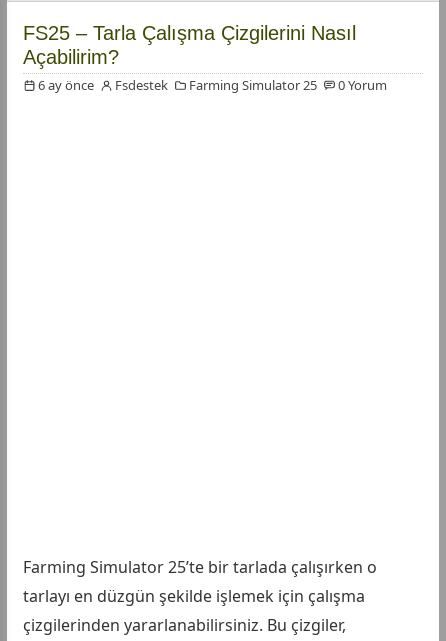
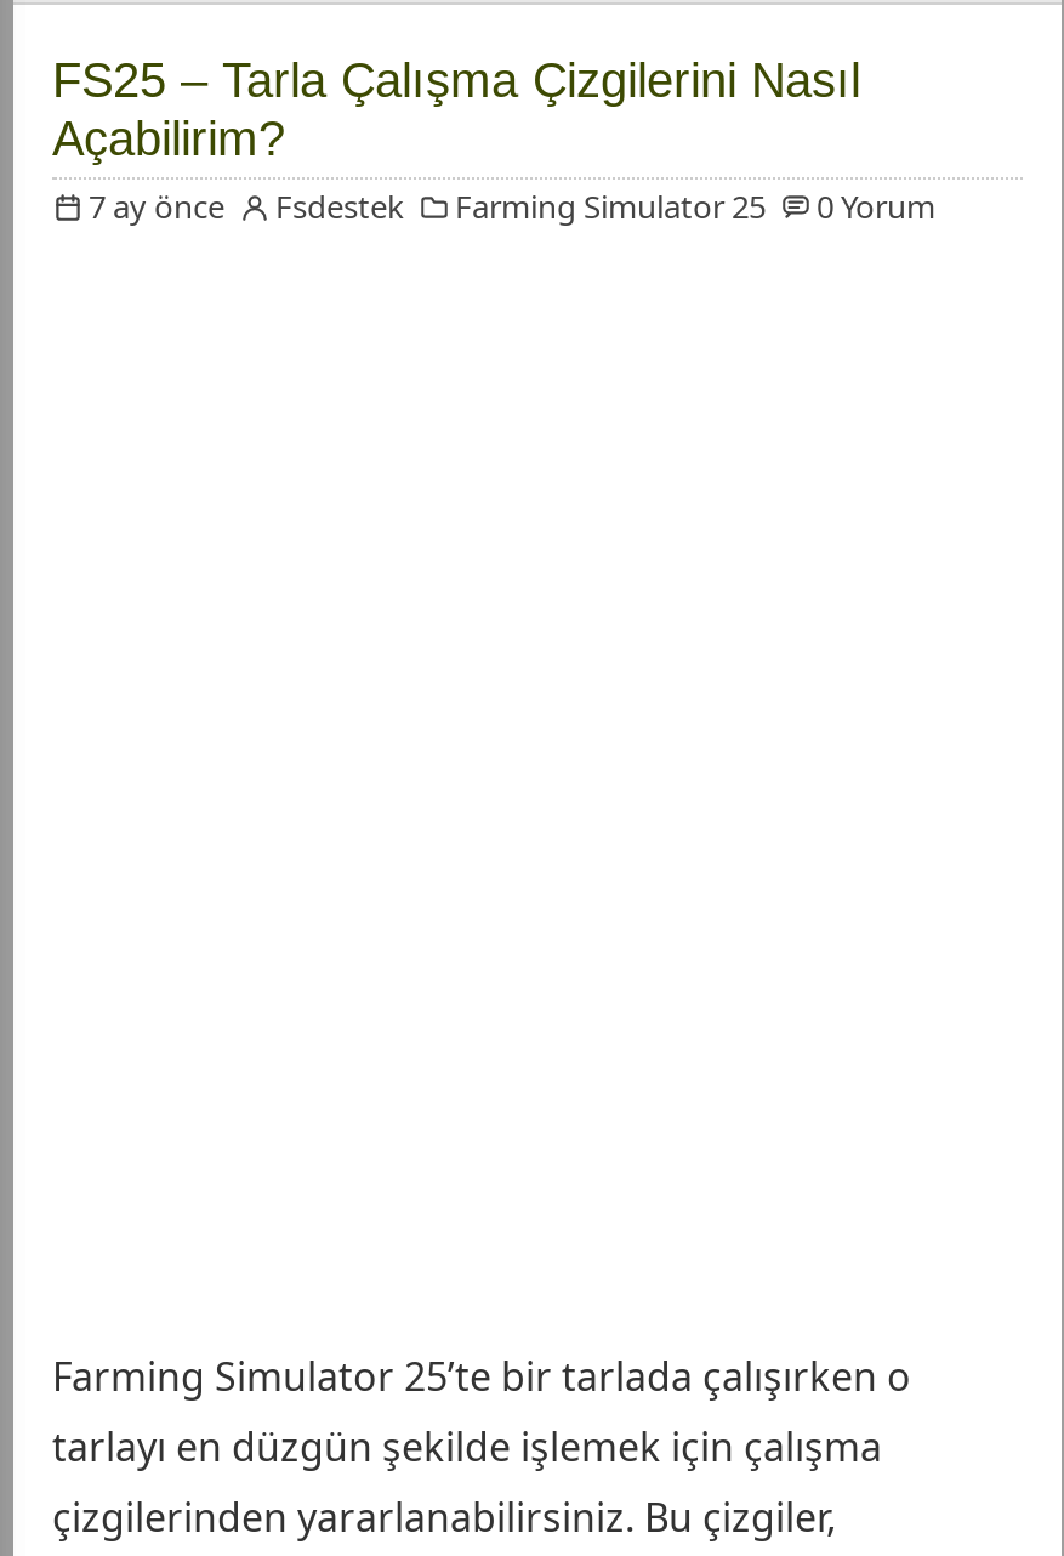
[38,76,387,94] 6 ay önce Fsdestek Farming Simulator 25 0 Yorum -> [89,185,935,229] 7 ay önce Fsdestek Farming Simulator 25 0 Yorum

